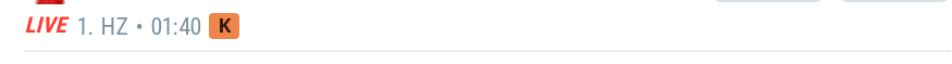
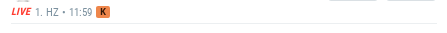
[24,12,201,40] LIVE 1. HZ • 01:40 -> [11,6,92,19] LIVE 1. HZ • 11:59

